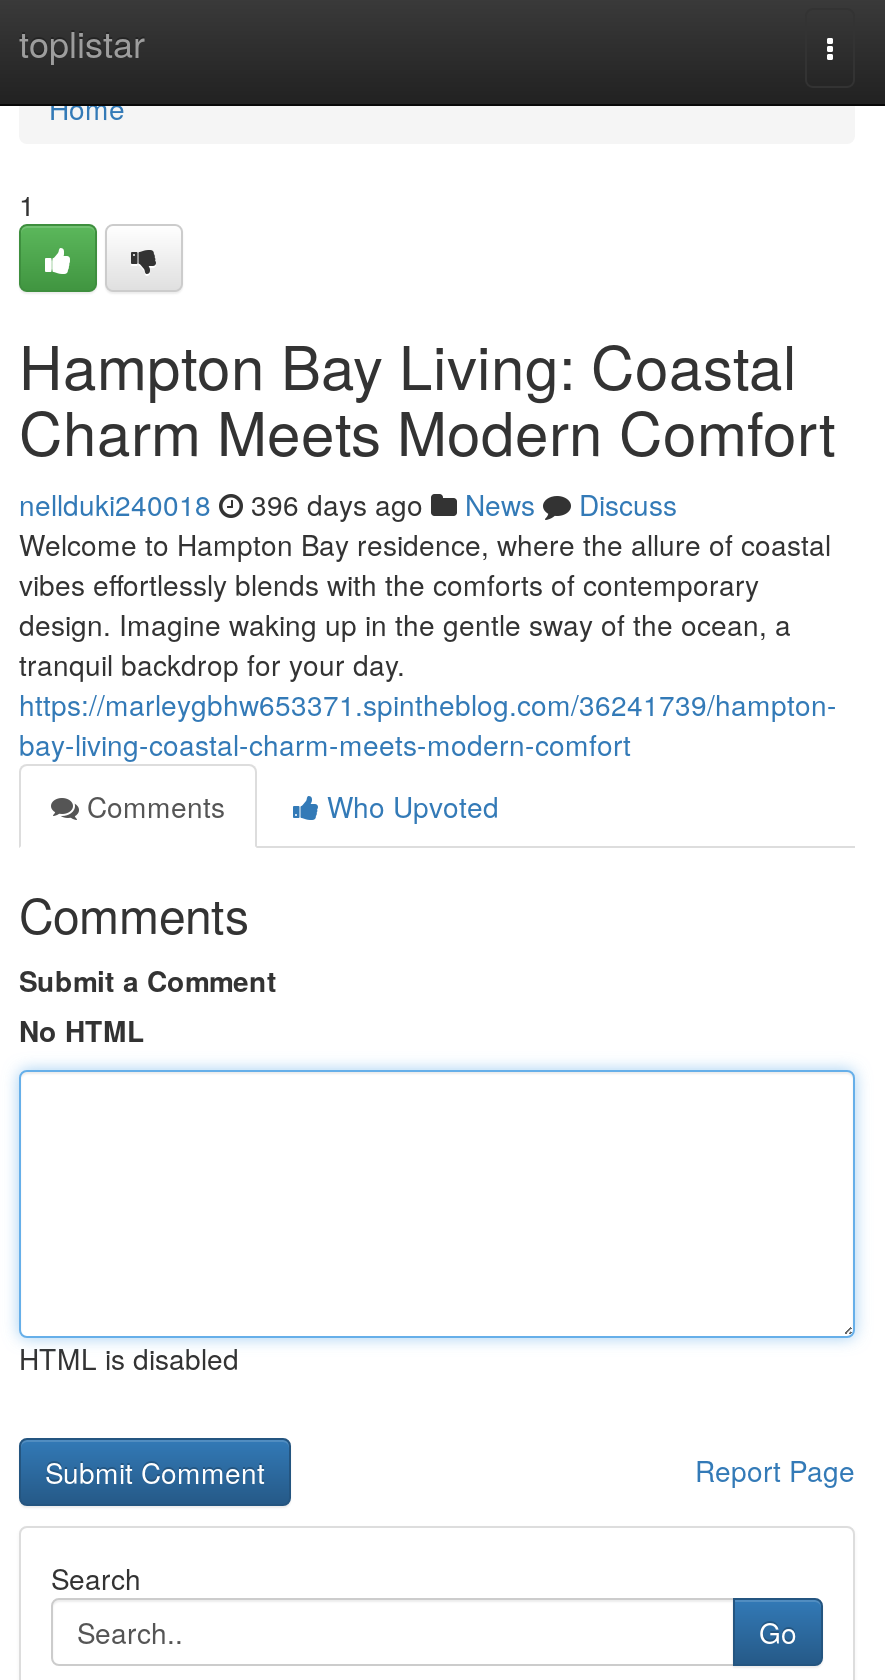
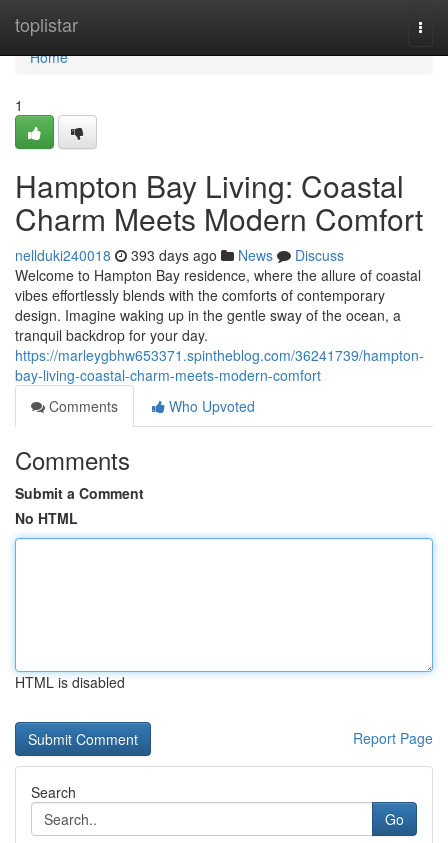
[19,484,677,524] nellduki240018 396 days ago News Discuss -> [15,245,344,265] nellduki240018 393 days ago News Discuss

